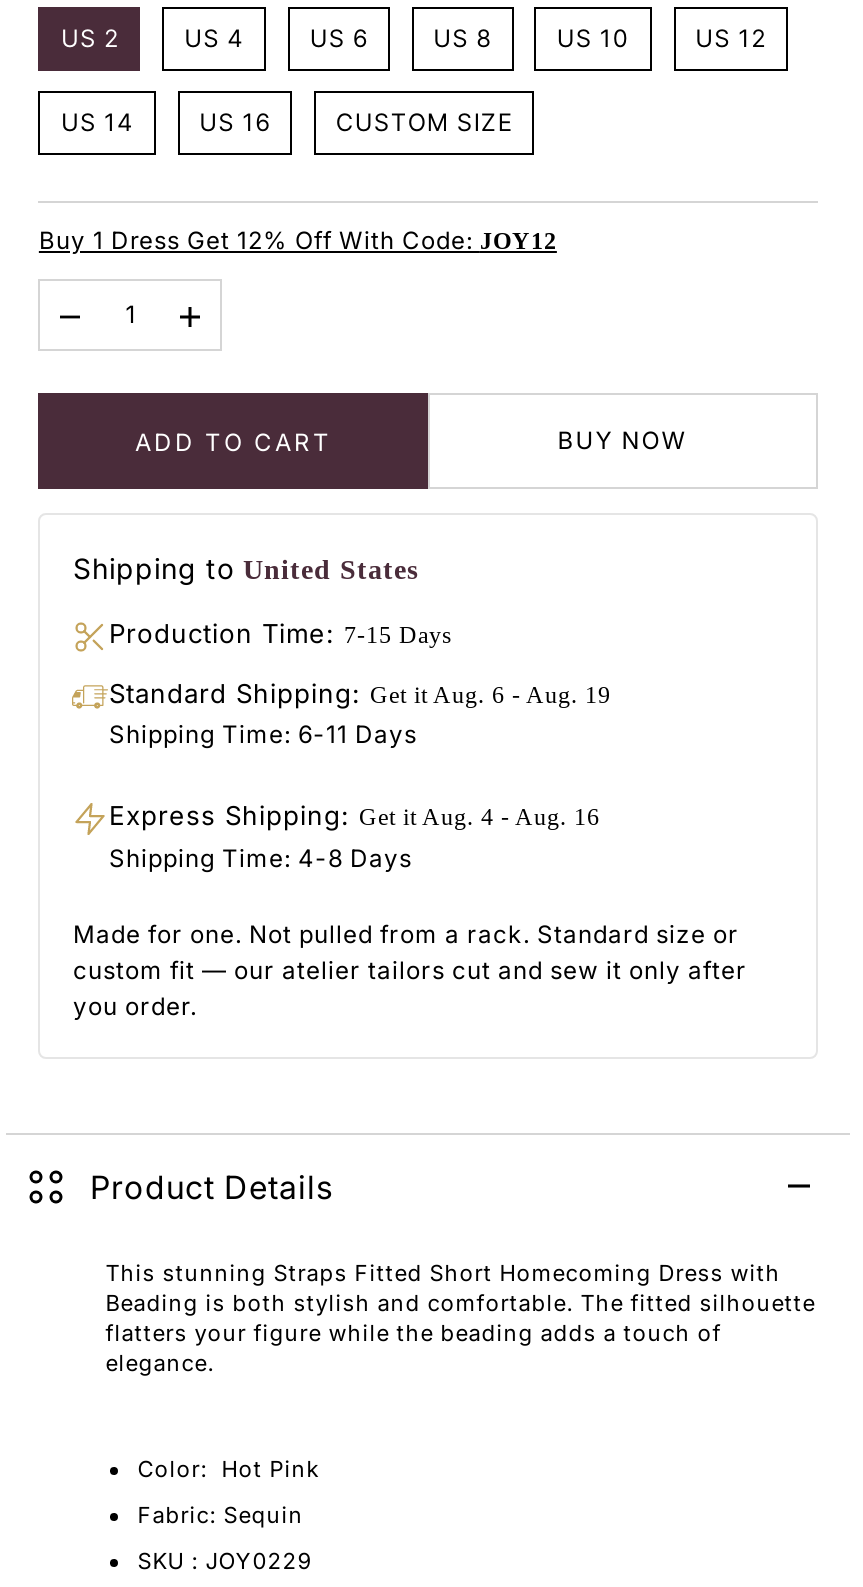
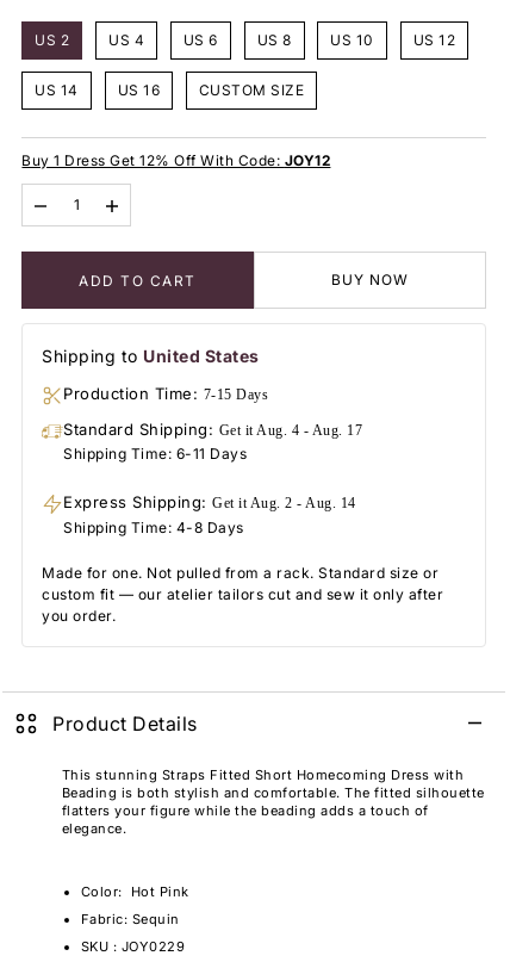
[109,677,611,709] Standard Shipping: Get it Aug. 6 - Aug. 19 -> [64,419,363,438] Standard Shipping: Get it Aug. 4 - Aug. 17
[109,799,600,831] Express Shipping: Get it Aug. 4 - Aug. 16 -> [64,492,356,512] Express Shipping: Get it Aug. 2 - Aug. 14

